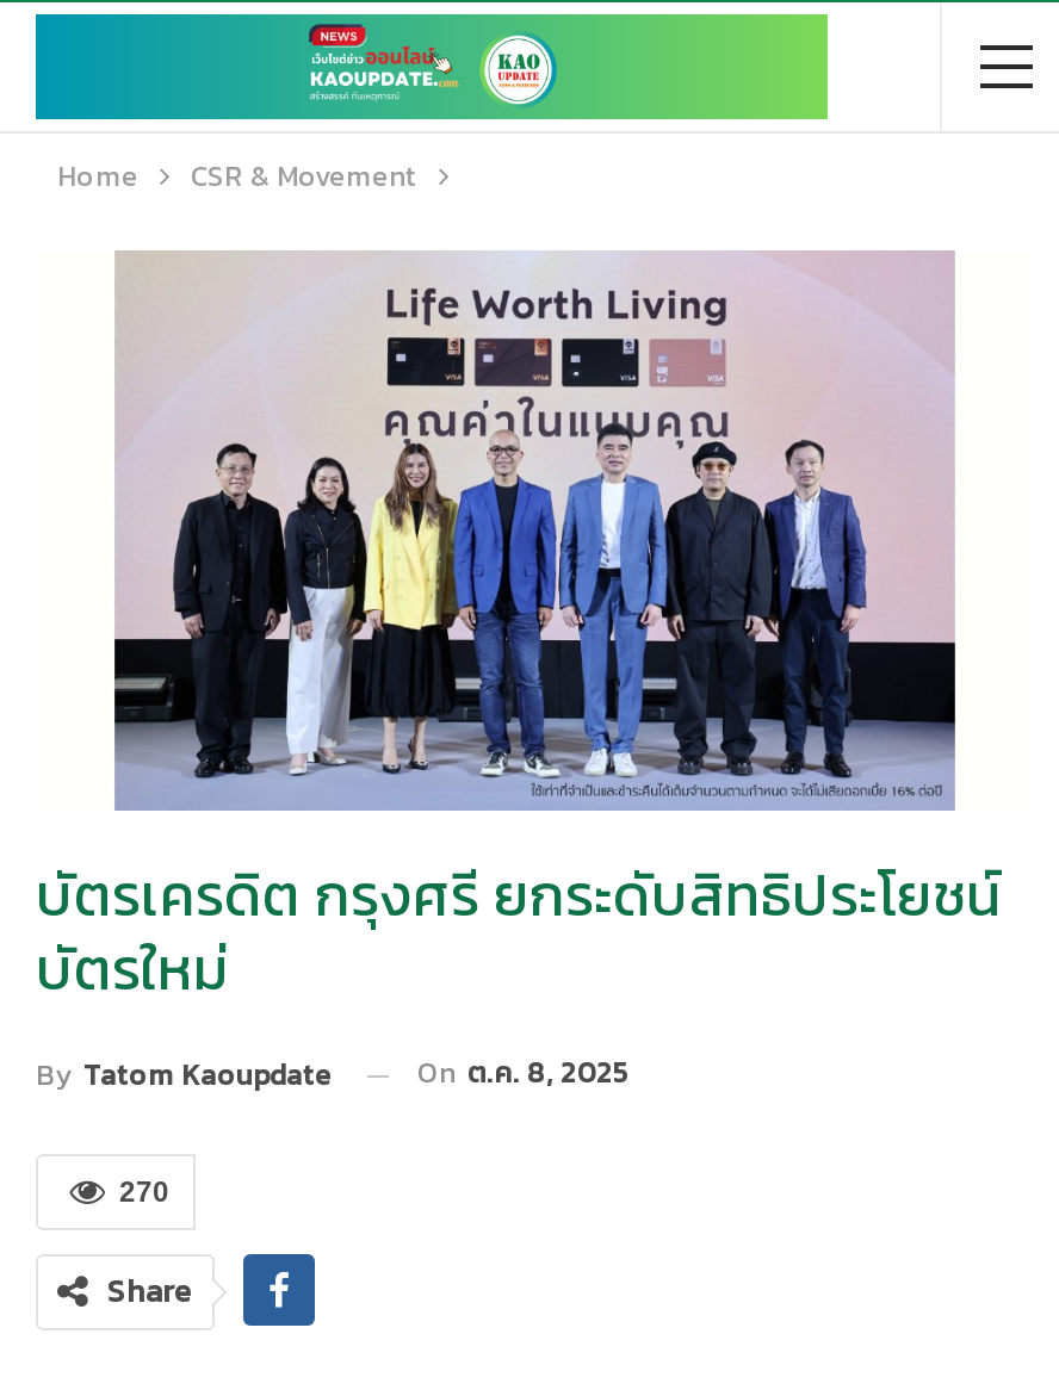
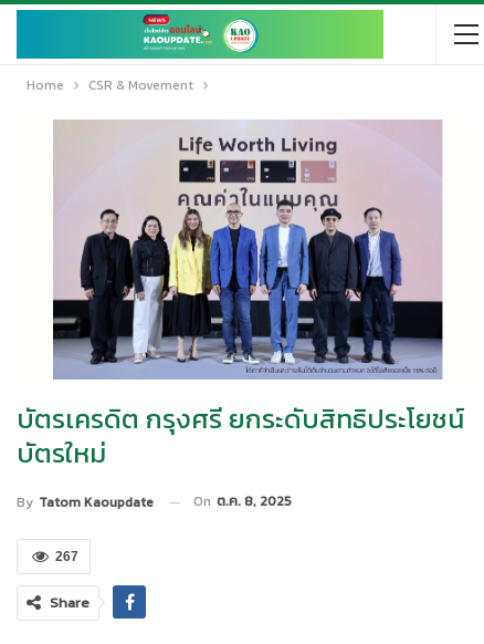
[119,1176,169,1210] 270 -> [55,549,78,565] 267

